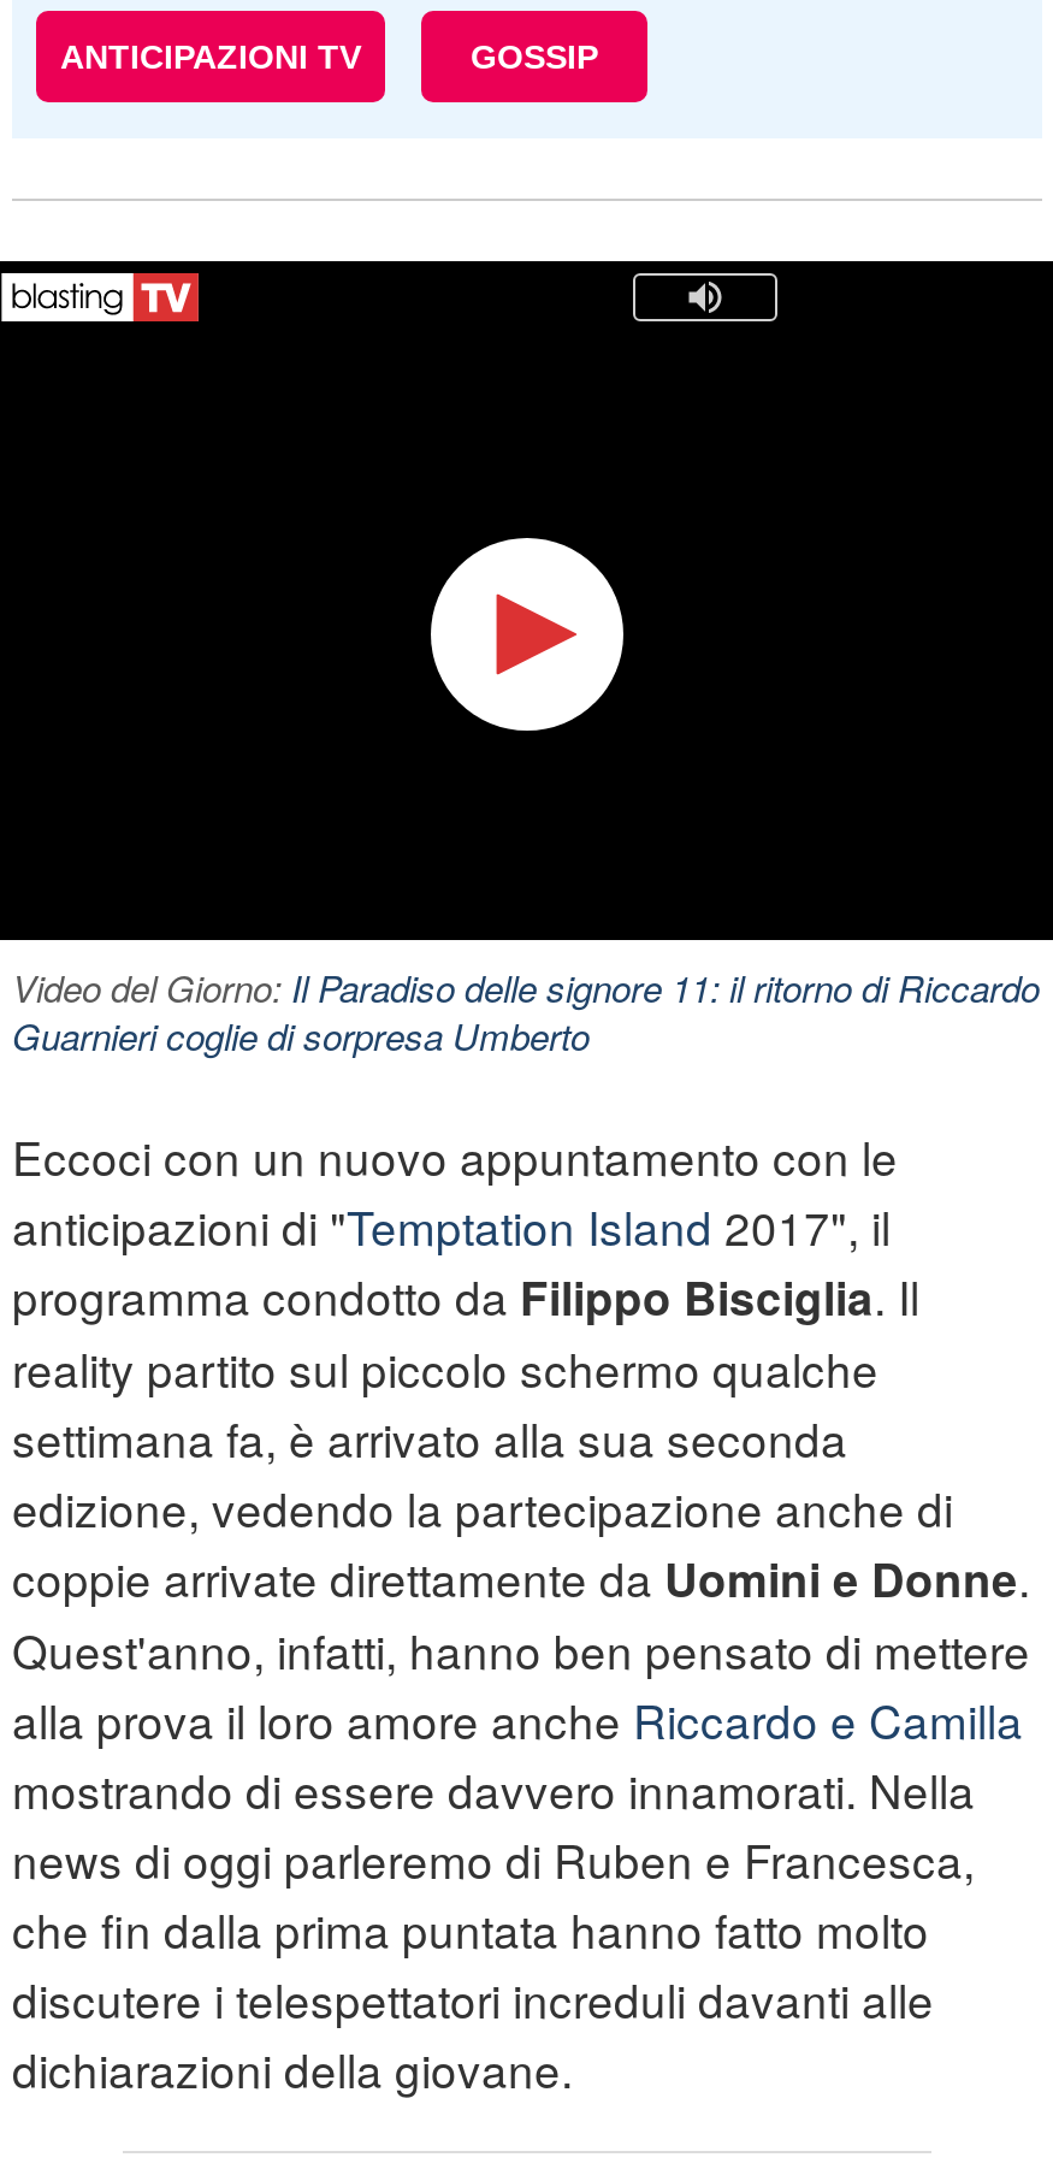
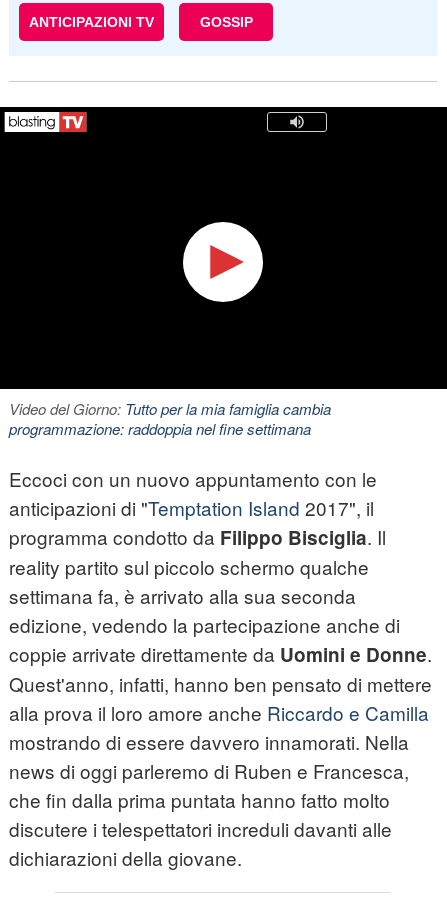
[12,962,1040,1061] Video del Giorno: Il Paradiso delle signore 11: il ritorno di Riccardo | Guarnieri coglie di sorpresa Umberto -> [9,398,331,439] Video del Giorno: Tutto per la mia famiglia cambia | programmazione: raddoppia nel fine settimana

